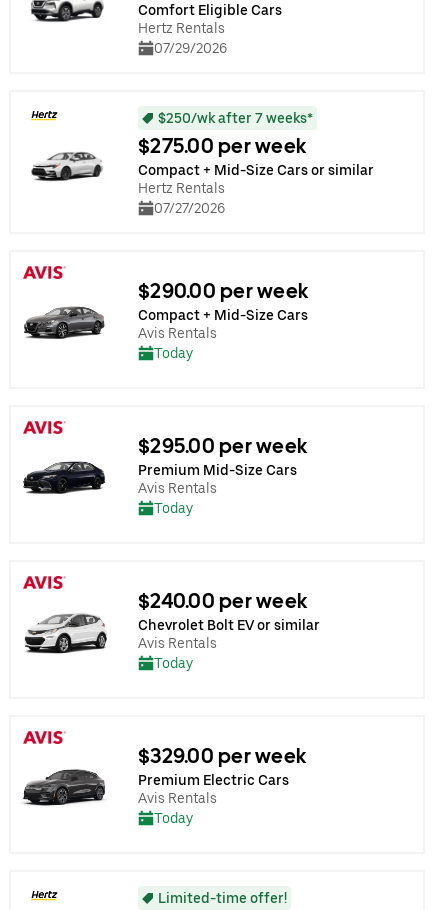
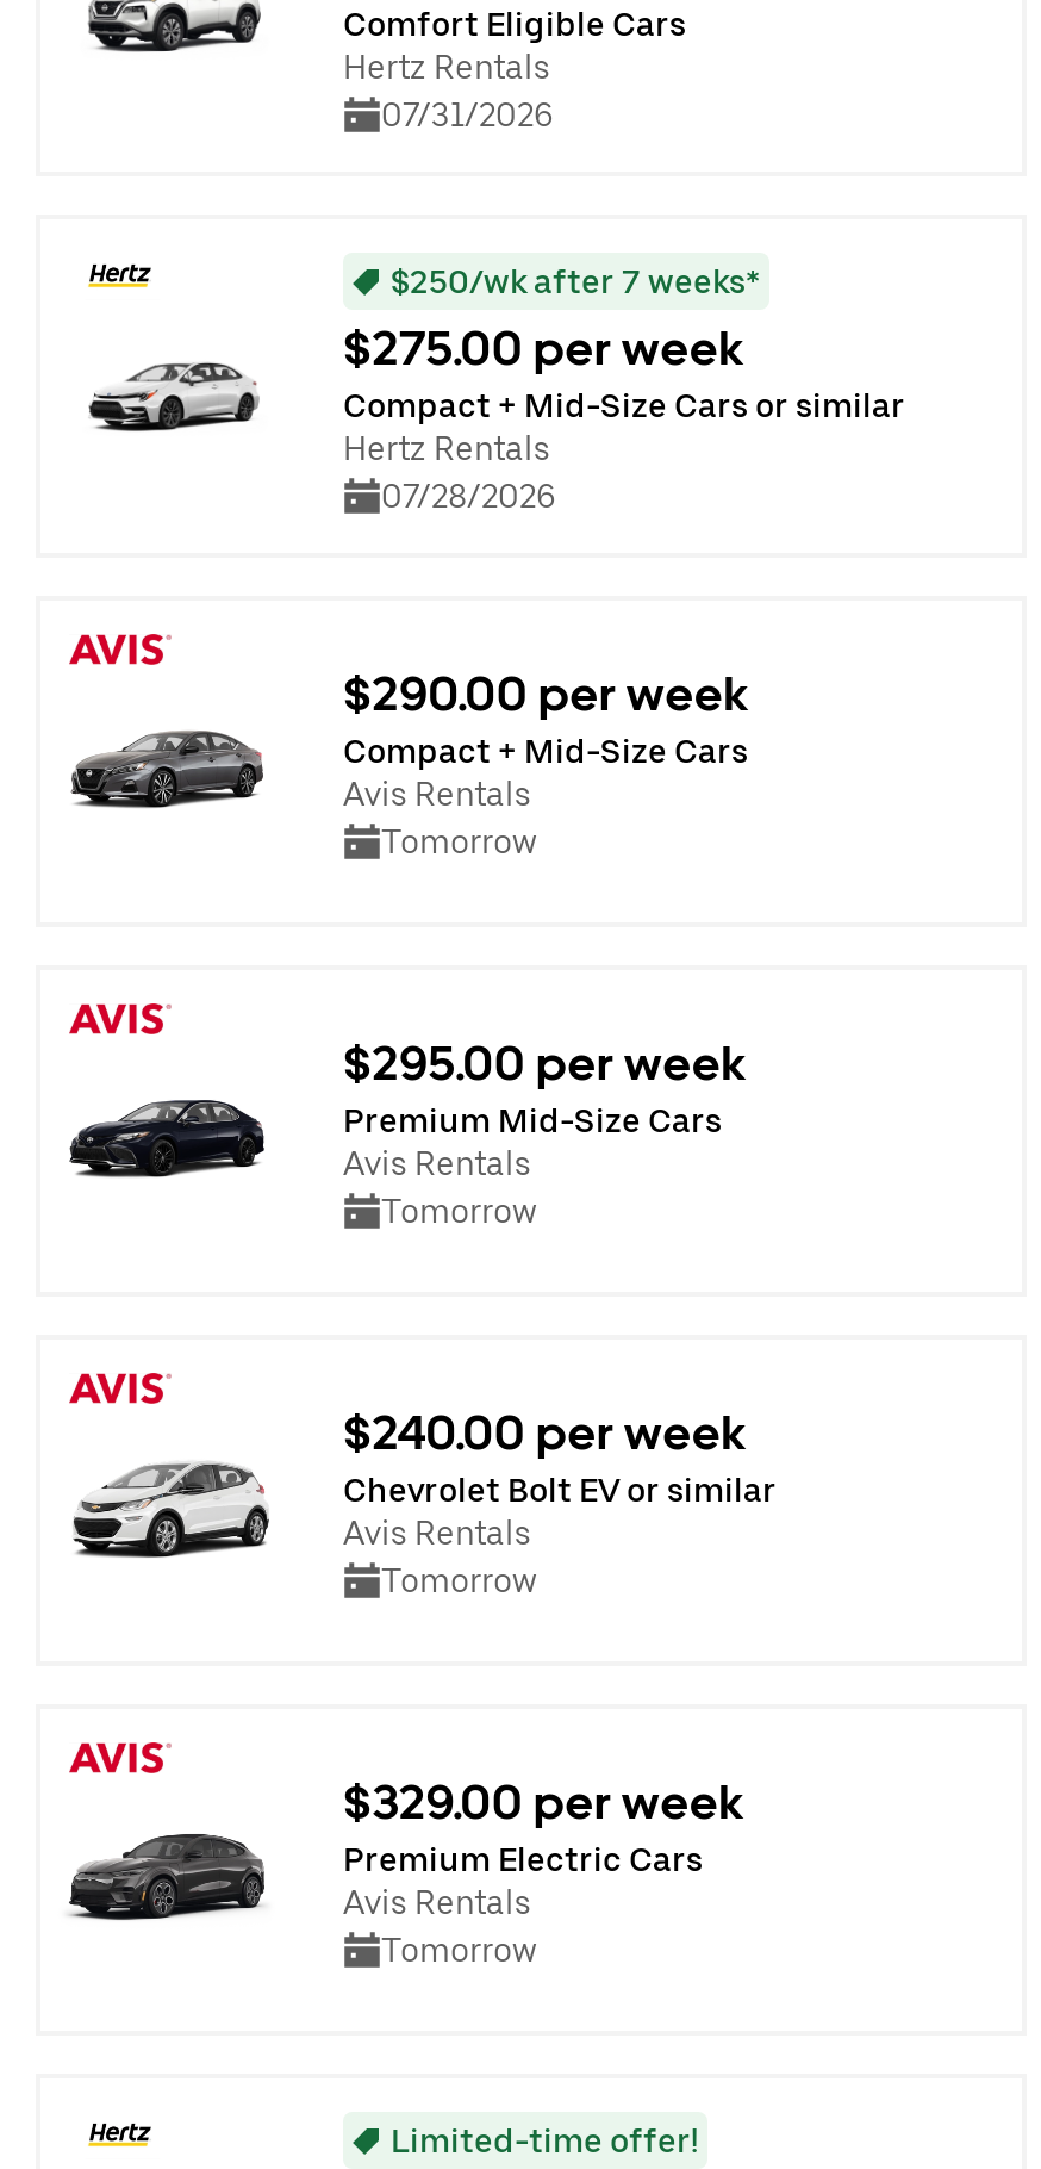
[154,40,227,56] 07/29/2026 -> [381,95,553,133] 07/31/2026
[154,200,225,216] 07/27/2026 -> [381,477,555,515] 07/28/2026
[154,344,193,360] Today -> [381,821,536,859] Tomorrow
[154,499,193,515] Today -> [381,1191,536,1229] Tomorrow
[154,654,193,670] Today -> [381,1560,536,1598] Tomorrow
[154,809,193,825] Today -> [381,1929,536,1968] Tomorrow

